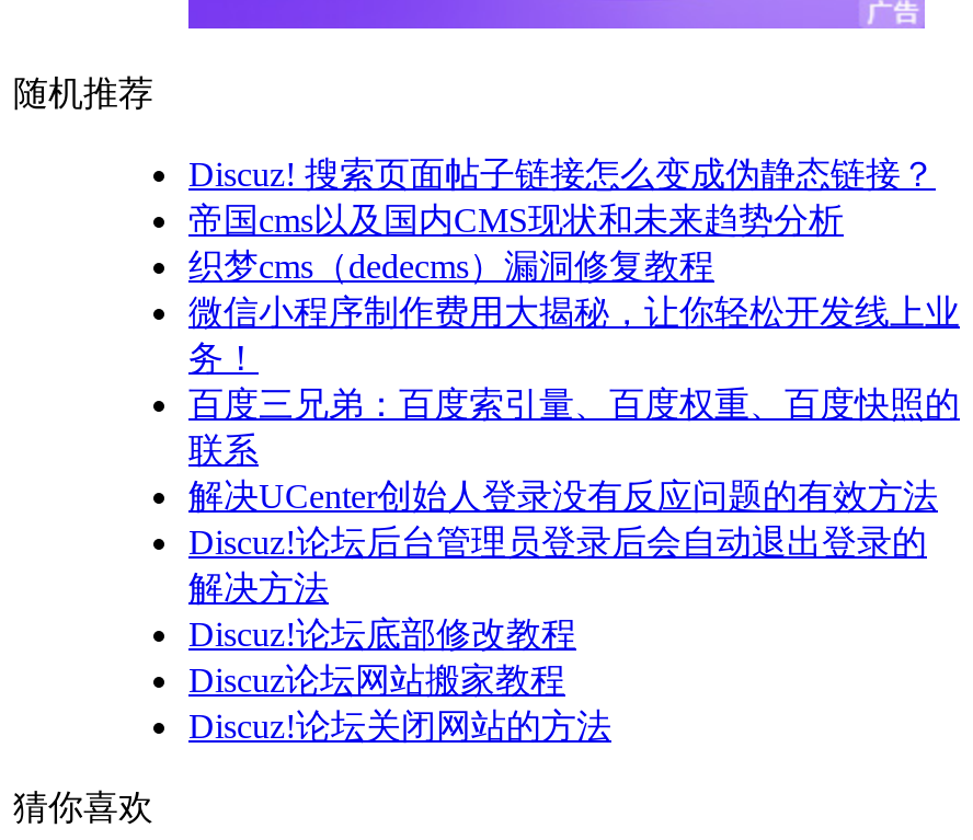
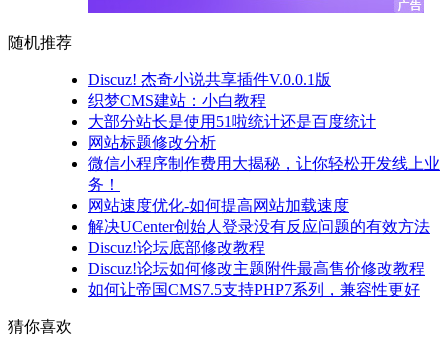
[188,155,936,284] Discuz! 搜索页面帖子链接怎么变成伪静态链接？ | 帝国cms以及国内CMS现状和未来趋势分析 | 织梦cms（dedecms）漏洞修复教程 -> [88,71,376,151] Discuz! 杰奇小说共享插件V.0.0.1版 | 织梦CMS建站：小白教程 | 大部分站长是使用51啦统计还是百度统计 | 网站标题修改分析
moved [188,293,960,376] -> [88,155,440,193]: 微信小程序制作费用大揭秘，让你轻松开发线上业 | 务！
[188,385,960,468] 百度三兄弟：百度索引量、百度权重、百度快照的 | 联系 -> [88,197,349,214] 网站速度优化-如何提高网站加载速度
[188,523,927,606] Discuz!论坛后台管理员登录后会自动退出登录的 | 解决方法 -> none
[188,661,611,744] Discuz论坛网站搬家教程 | Discuz!论坛关闭网站的方法 -> [88,260,425,298] Discuz!论坛如何修改主题附件最高售价修改教程 | 如何让帝国CMS7.5支持PHP7系列，兼容性更好

